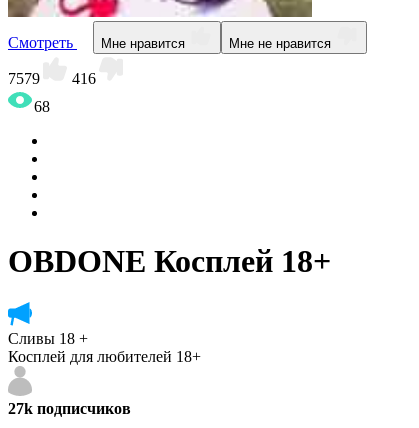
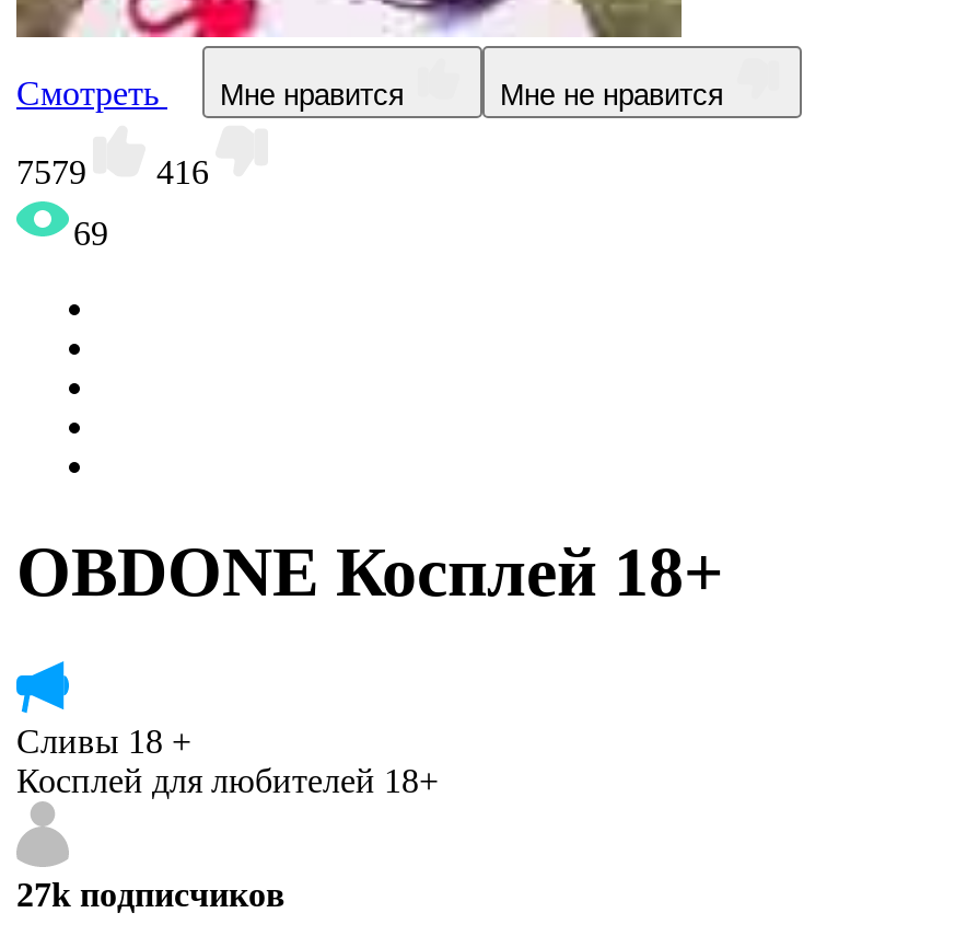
[34,98,50,115] 68 -> [73,214,108,251] 69

